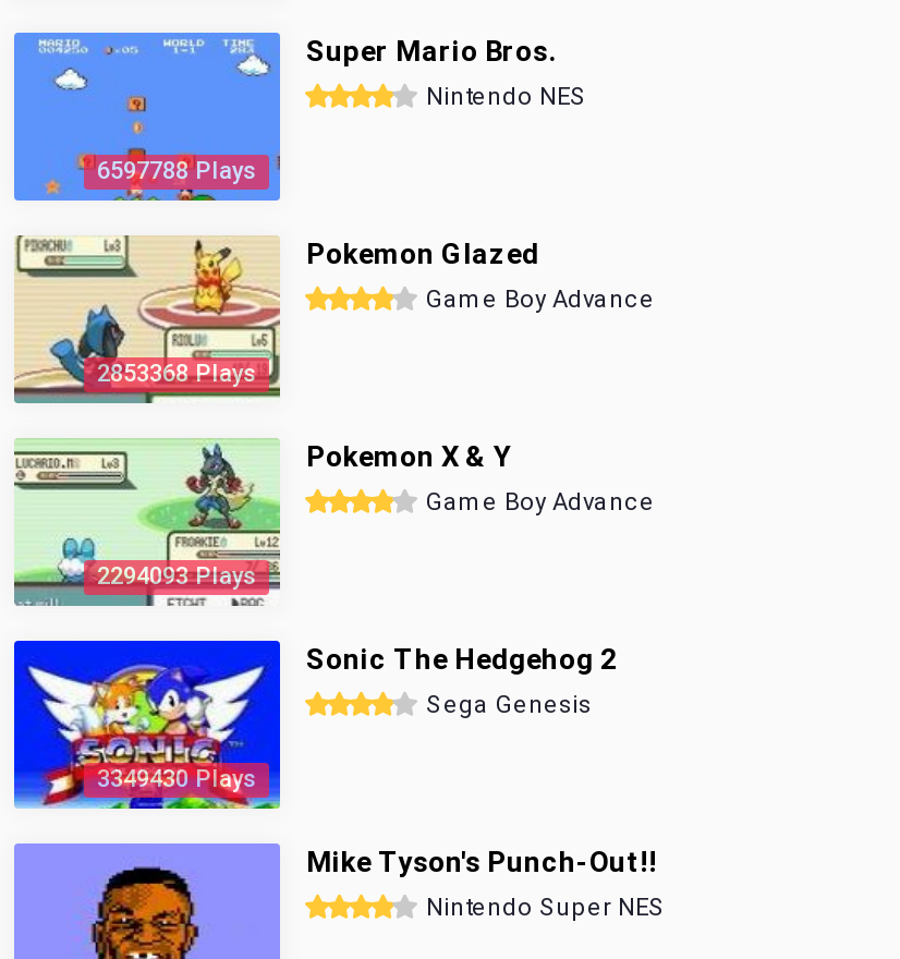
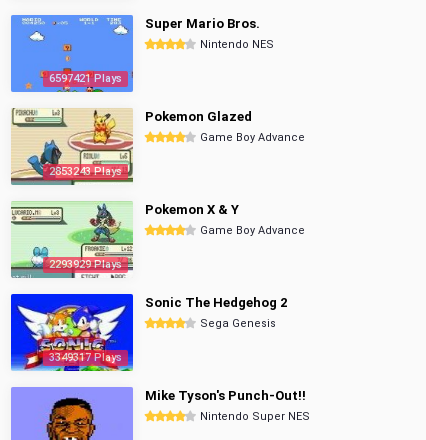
[97,157,256,185] 6597788 Plays -> [49,72,122,85] 6597421 Plays
[97,360,256,388] 2853368 Plays -> [49,165,122,178] 2853243 Plays
[97,562,256,591] 2294093 Plays -> [49,258,122,271] 2293929 Plays
[97,765,256,793] 3349430 Plays -> [49,351,122,364] 3349317 Plays

